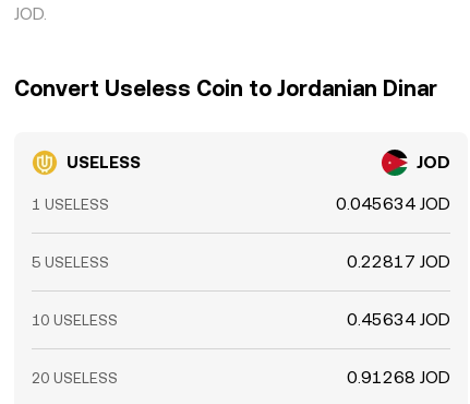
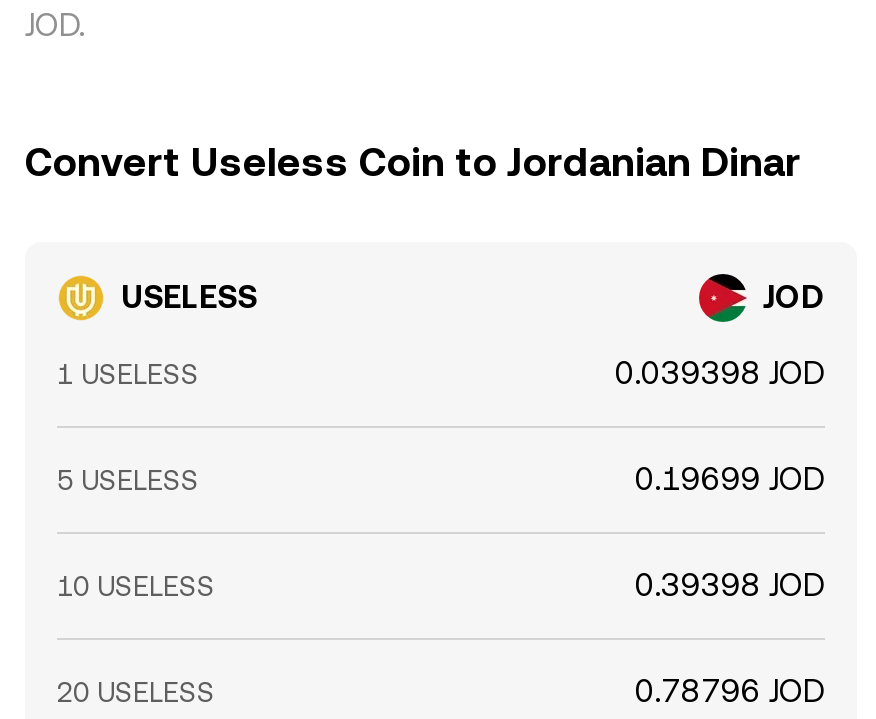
[336,193,450,214] 0.045634 JOD -> [615,354,825,392] 0.039398 JOD
[347,251,450,272] 0.22817 JOD -> [635,460,825,498] 0.19699 JOD
[347,309,450,330] 0.45634 JOD -> [635,566,825,604] 0.39398 JOD
[347,367,450,388] 0.91268 JOD -> [635,672,825,710] 0.78796 JOD

